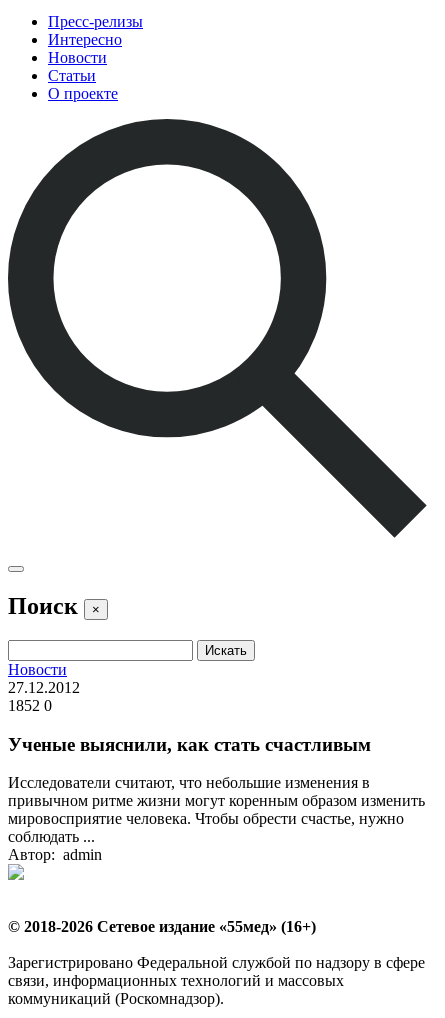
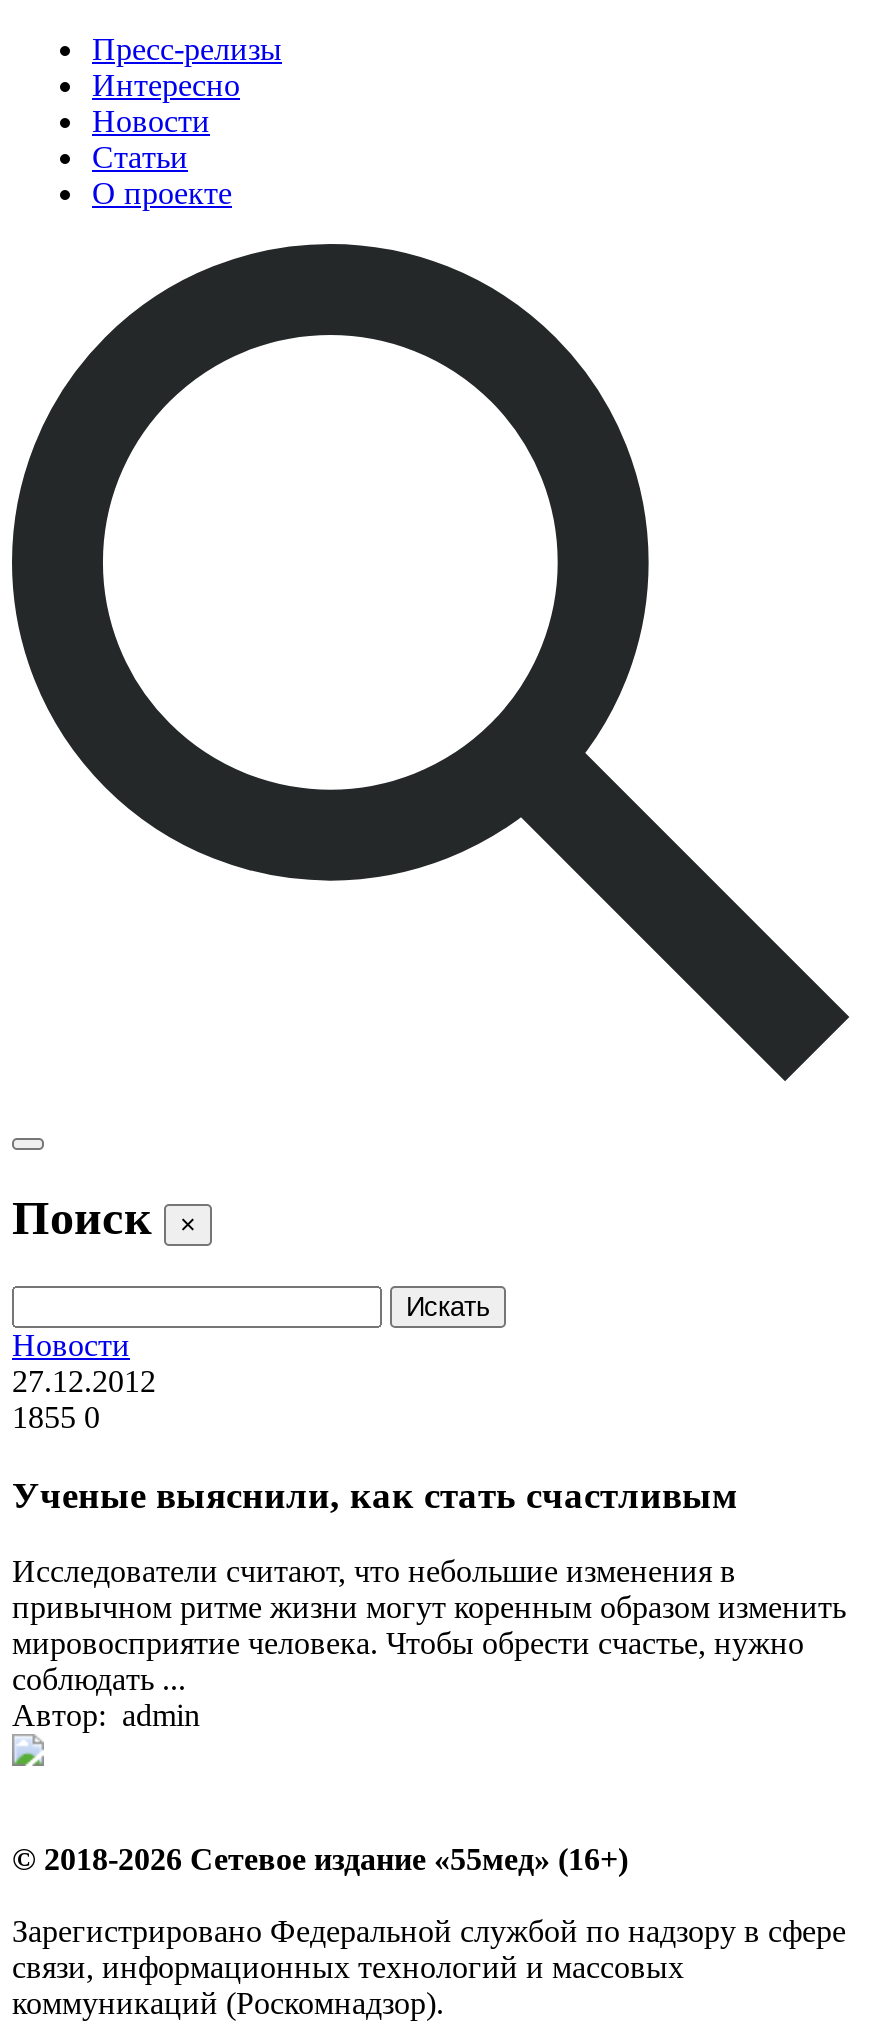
[8,697,52,714] 1852 0 -> [12,1400,100,1434] 1855 0

